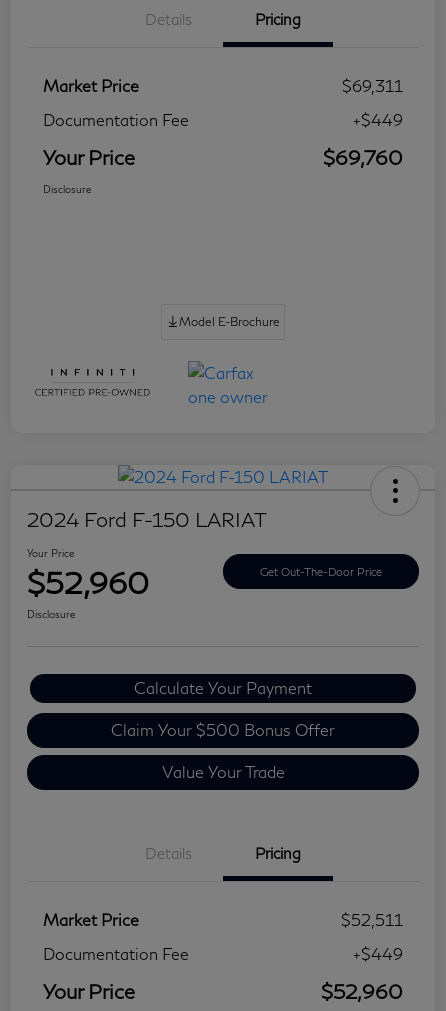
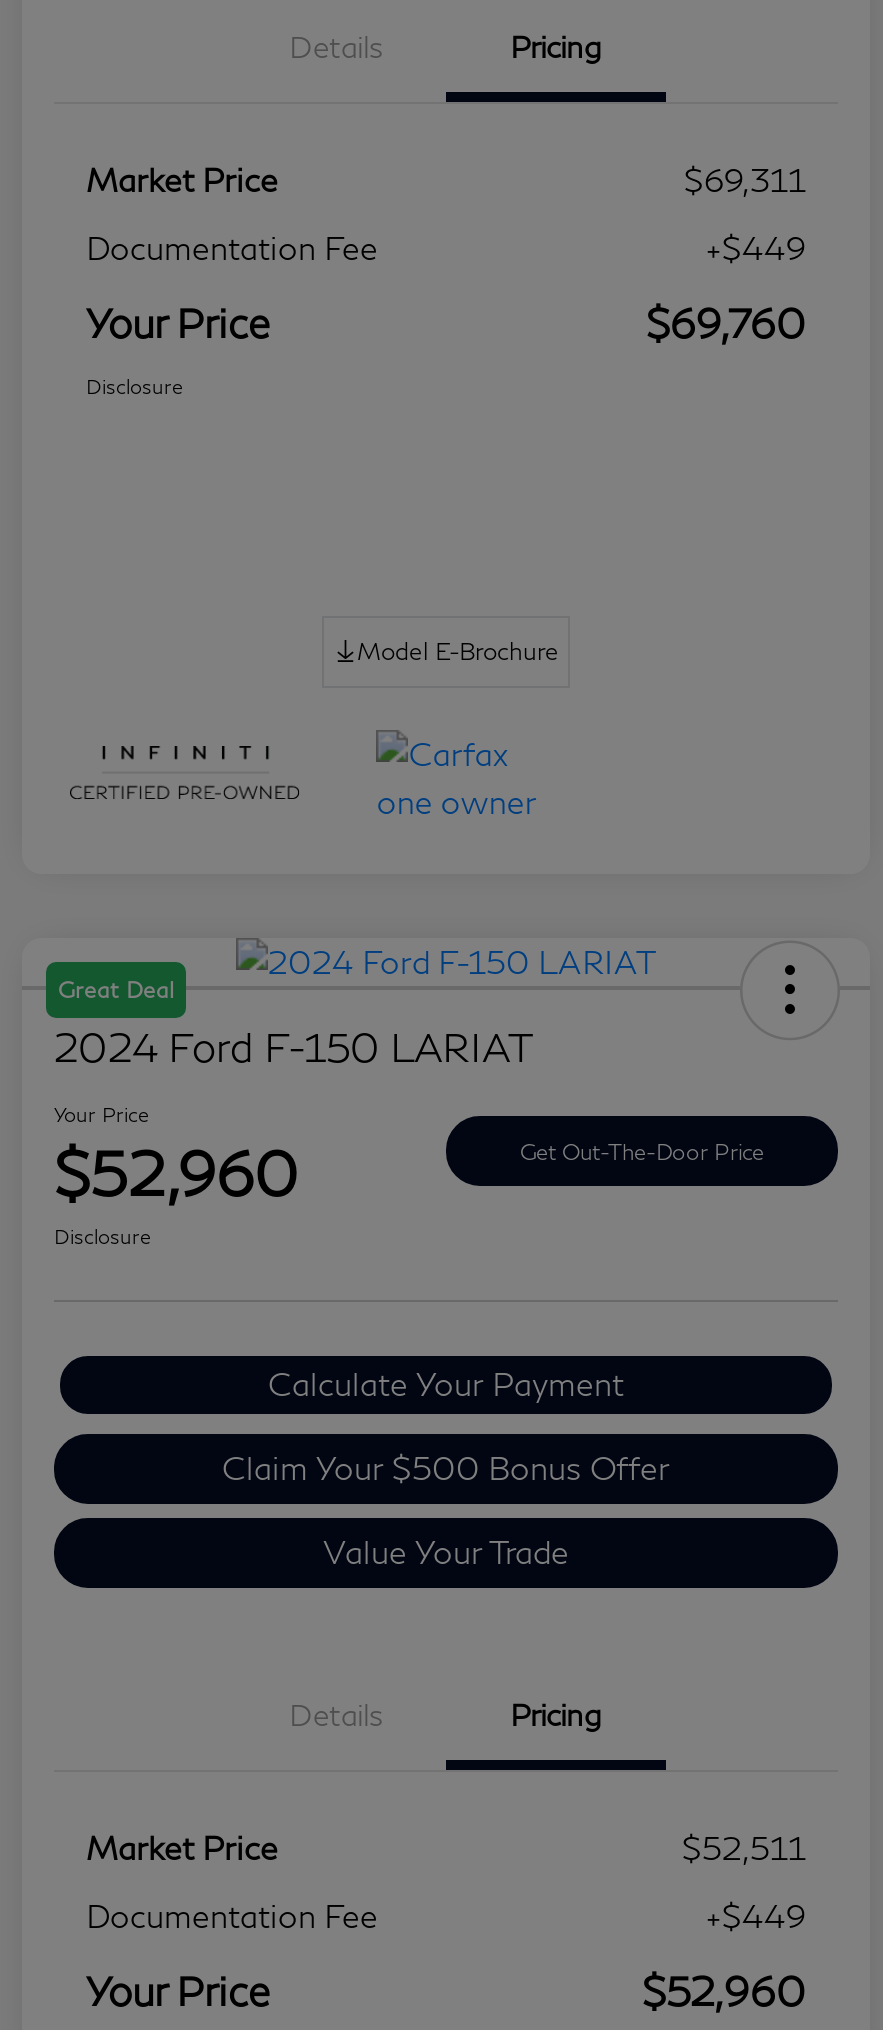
none -> [58,976,174,1002] Great Deal

